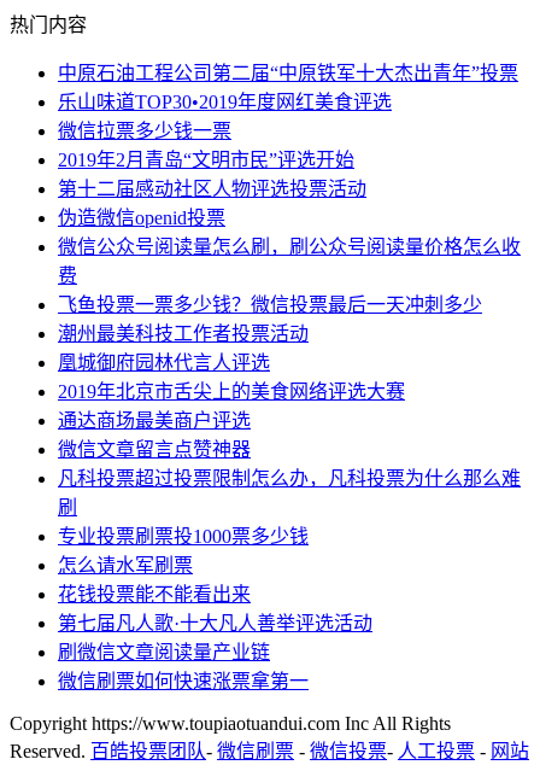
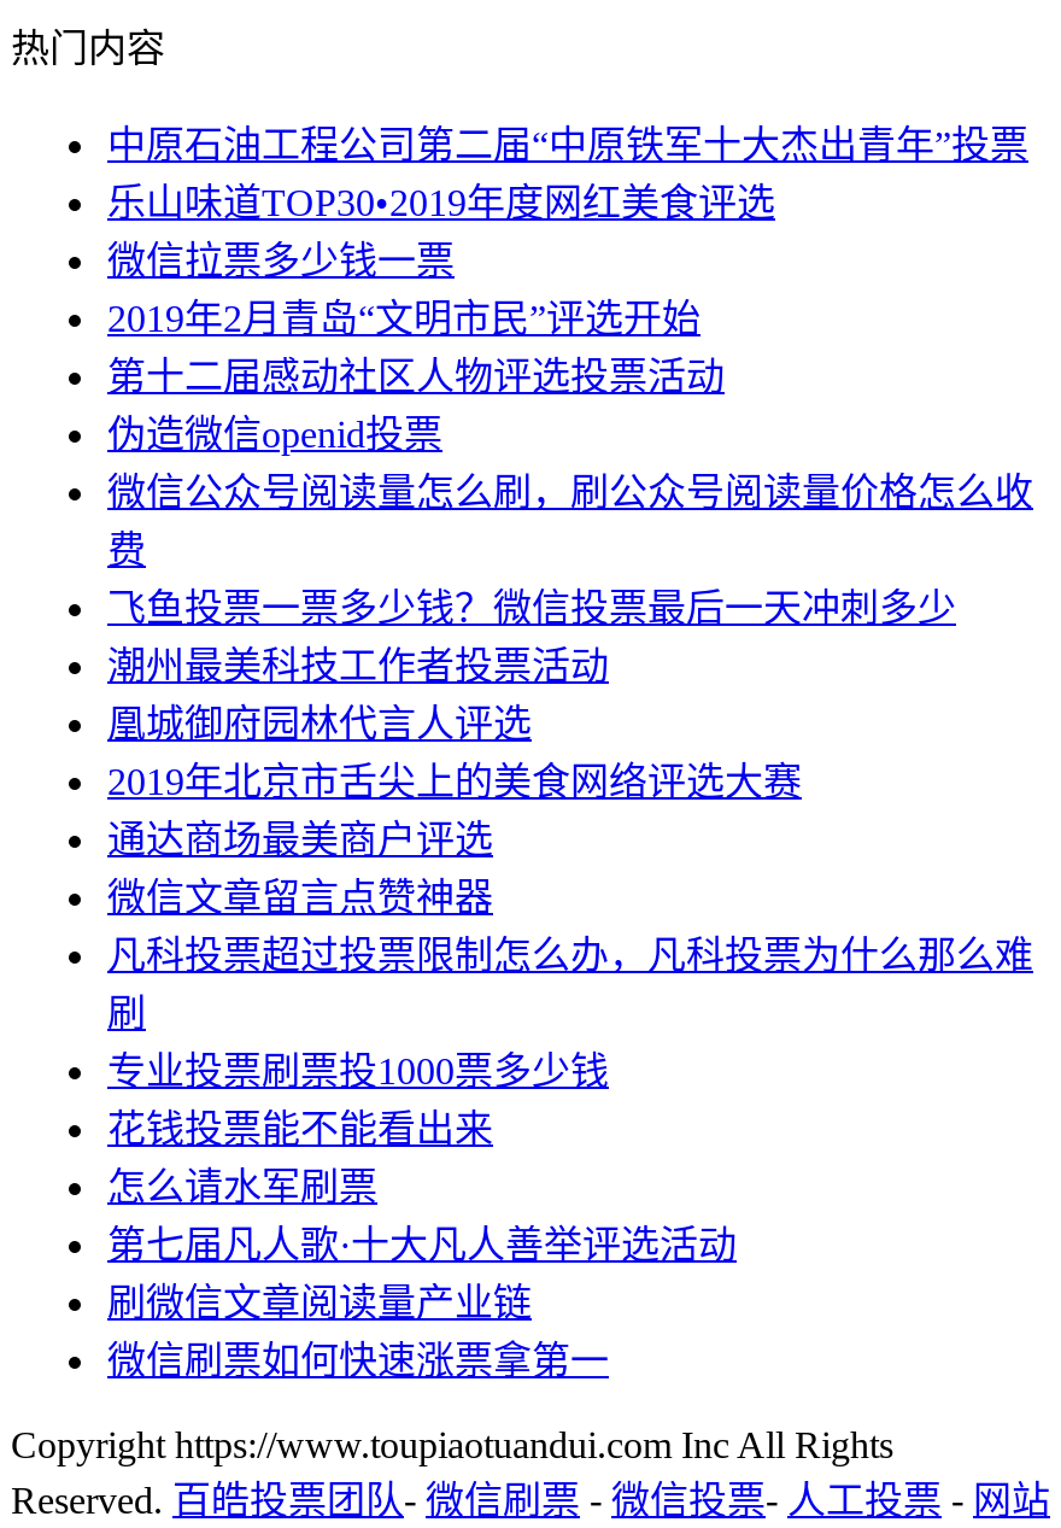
moved [58,555,193,575] -> [107,1166,377,1207]: 怎么请水军刷票
moved [58,584,251,604] -> [107,1108,493,1149]: 花钱投票能不能看出来

